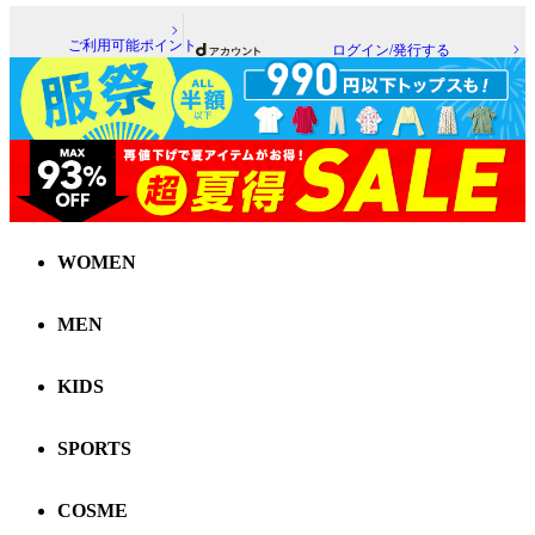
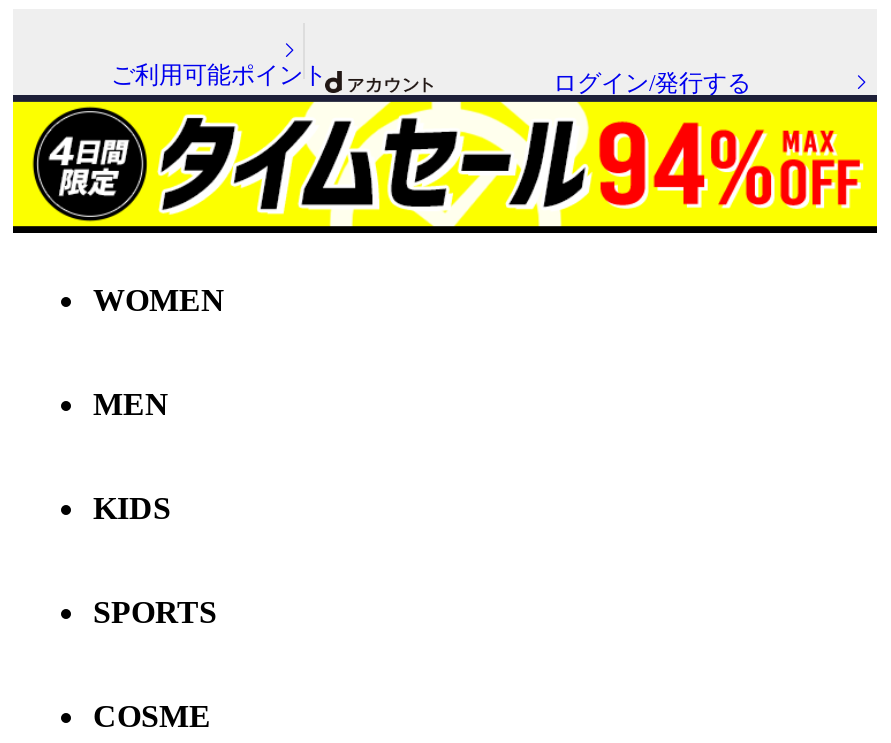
[8,56,527,223] [image] -> [11,93,879,235] [image]

